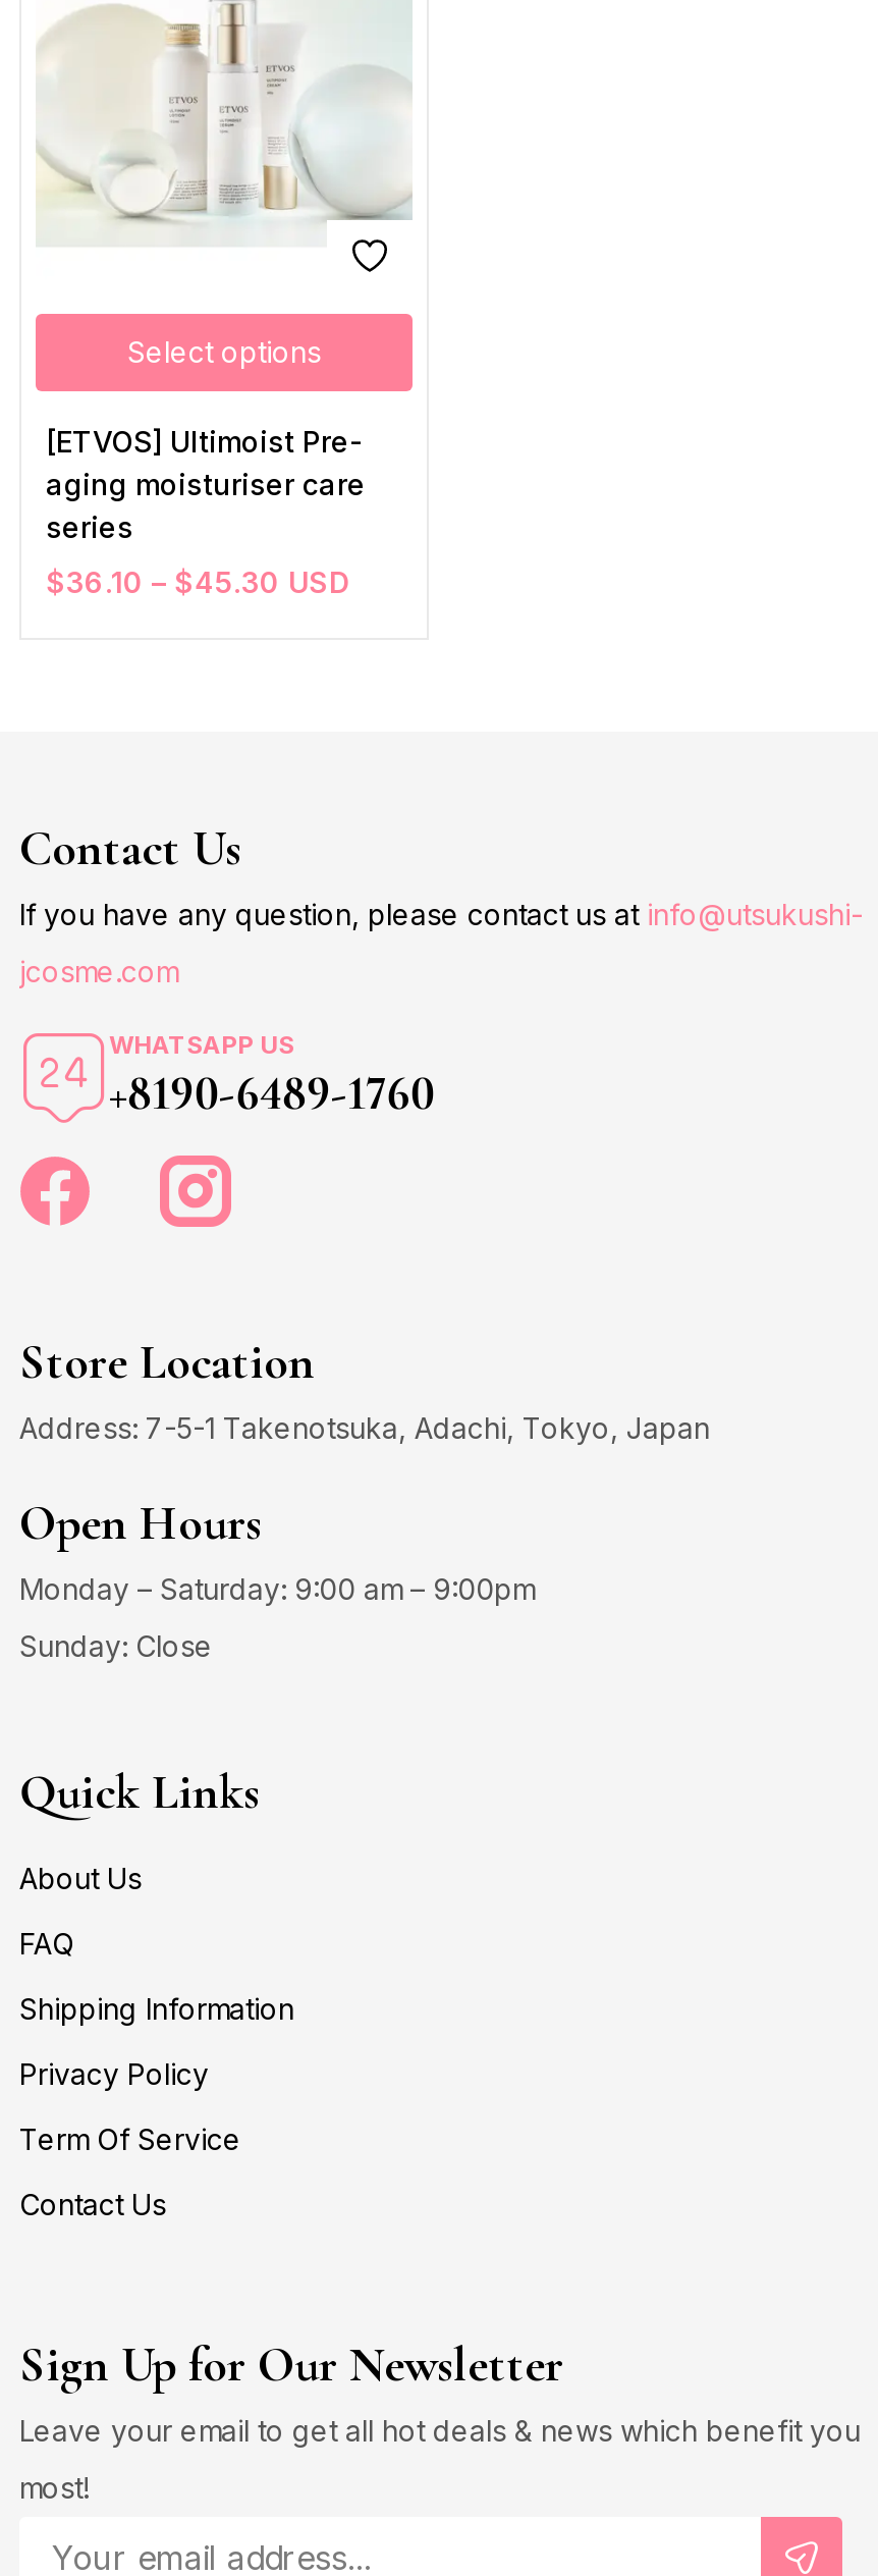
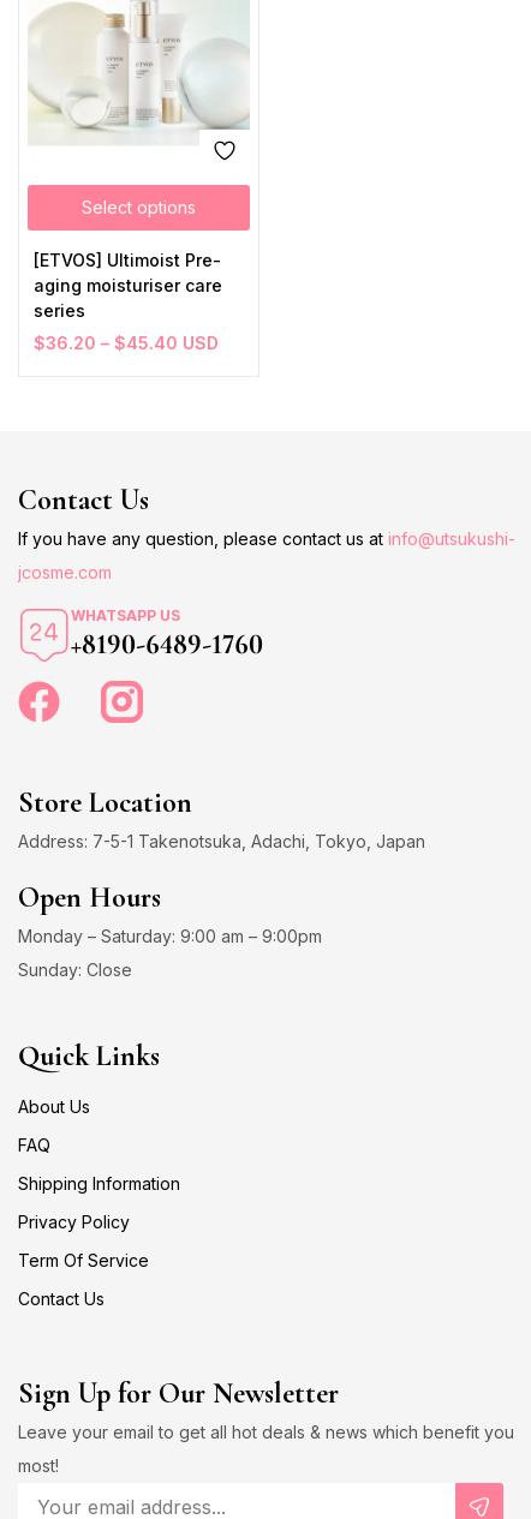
[46,565,349,599] $36.10 – $45.30 USD -> [34,333,219,353] $36.20 – $45.40 USD

